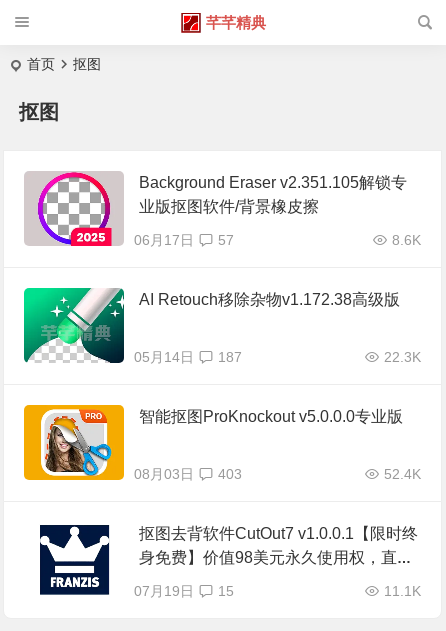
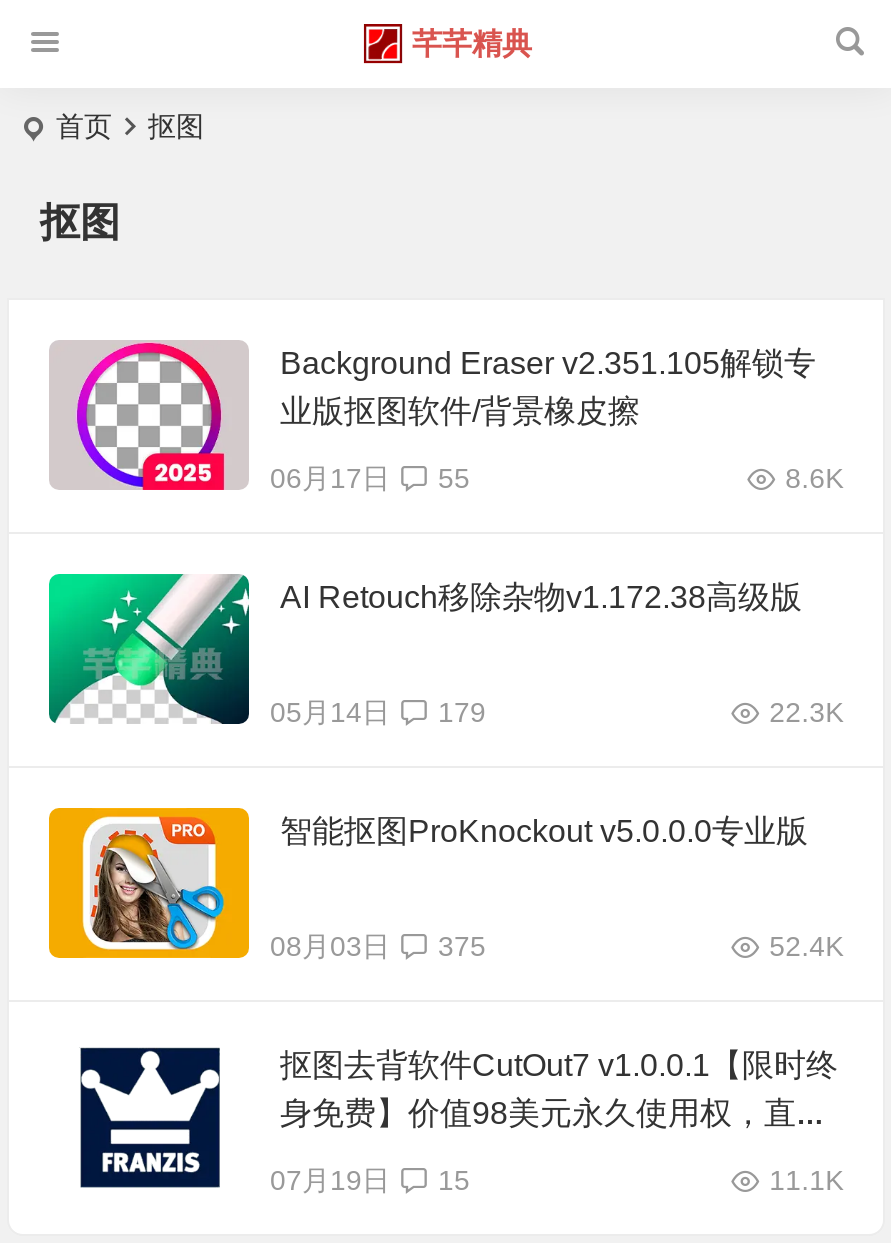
[134,232,234,248] 06月17日 57 -> [270,462,470,494] 06月17日 55
[134,349,242,365] 05月14日 187 -> [270,696,486,728] 05月14日 179
[134,466,242,482] 08月03日 403 -> [270,930,486,962] 08月03日 375

